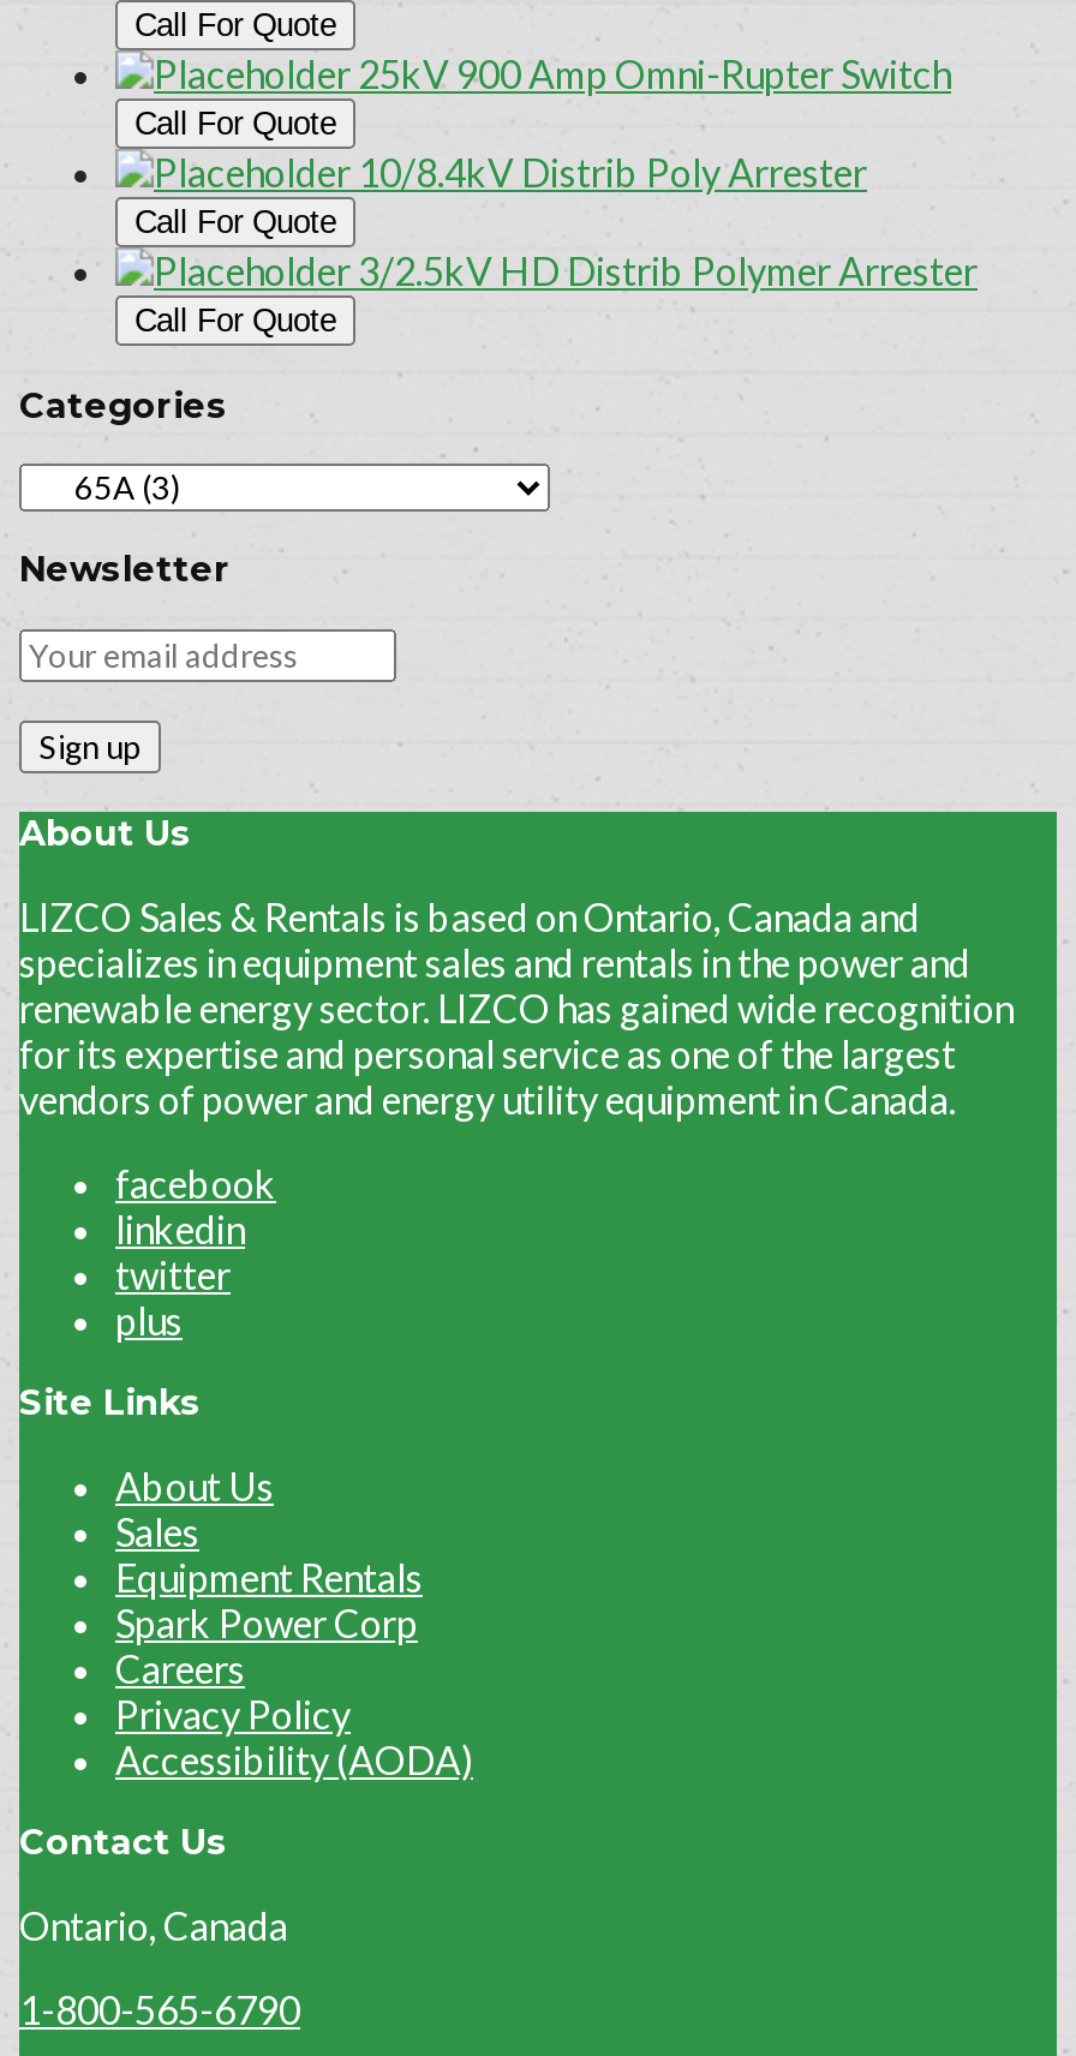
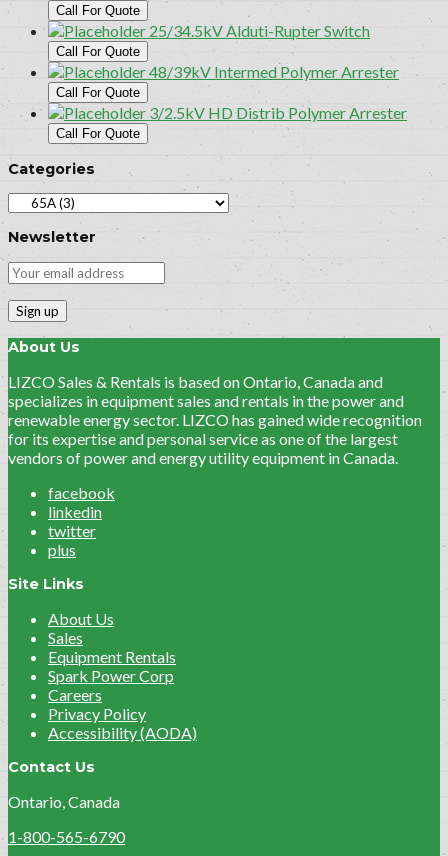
[358,50,951,96] 25kV 900 Amp Omni-Rupter Switch -> [149,21,370,40] 25/34.5kV Alduti-Rupter Switch
[358,148,867,194] 10/8.4kV Distrib Poly Arrester -> [149,62,399,81] 48/39kV Intermed Polymer Arrester

